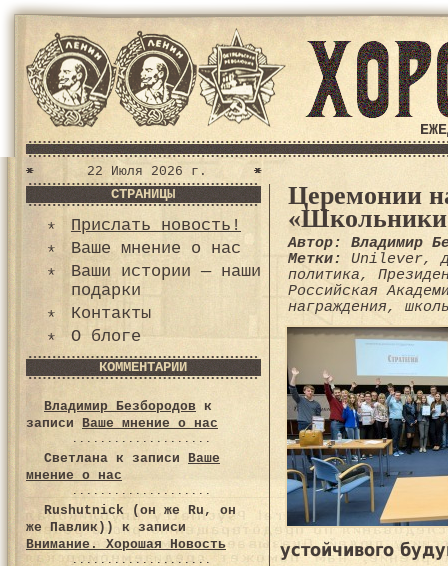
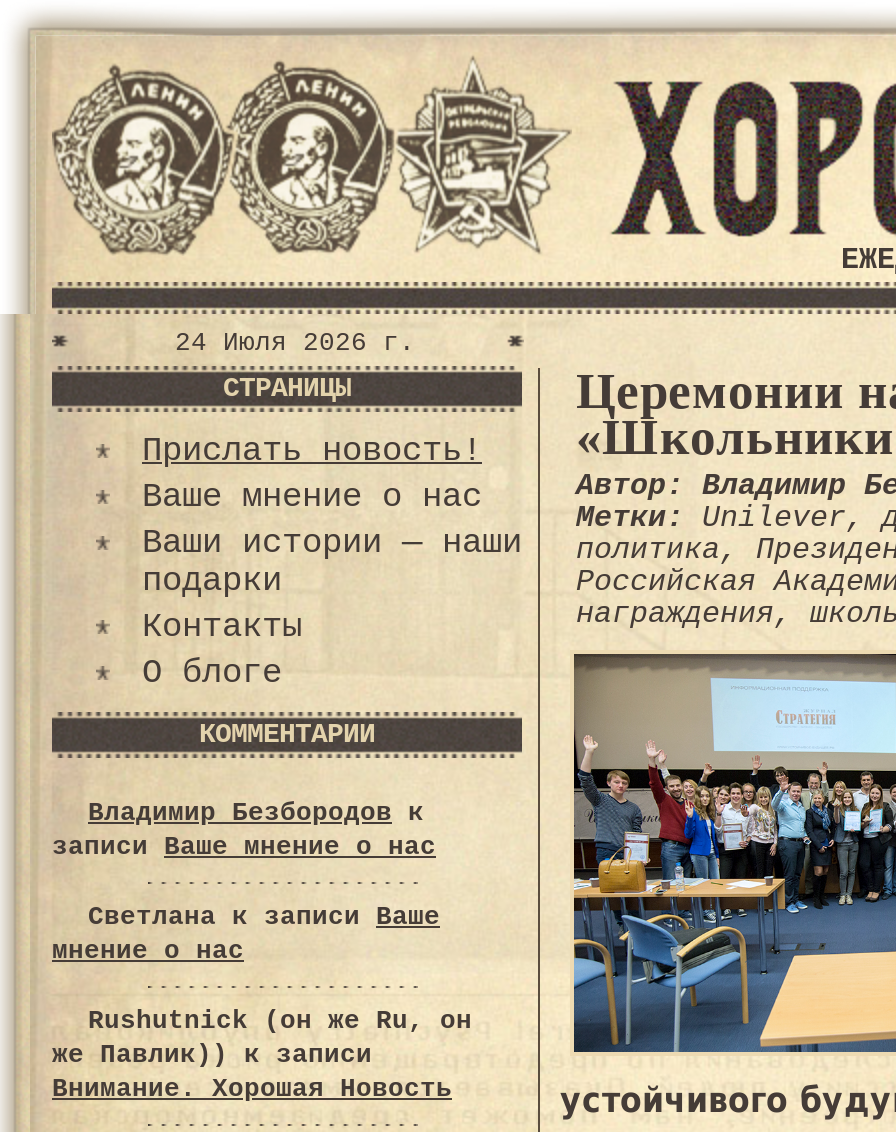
[87,164,207,179] 22 Июля 2026 г. -> [175,328,415,358] 24 Июля 2026 г.

